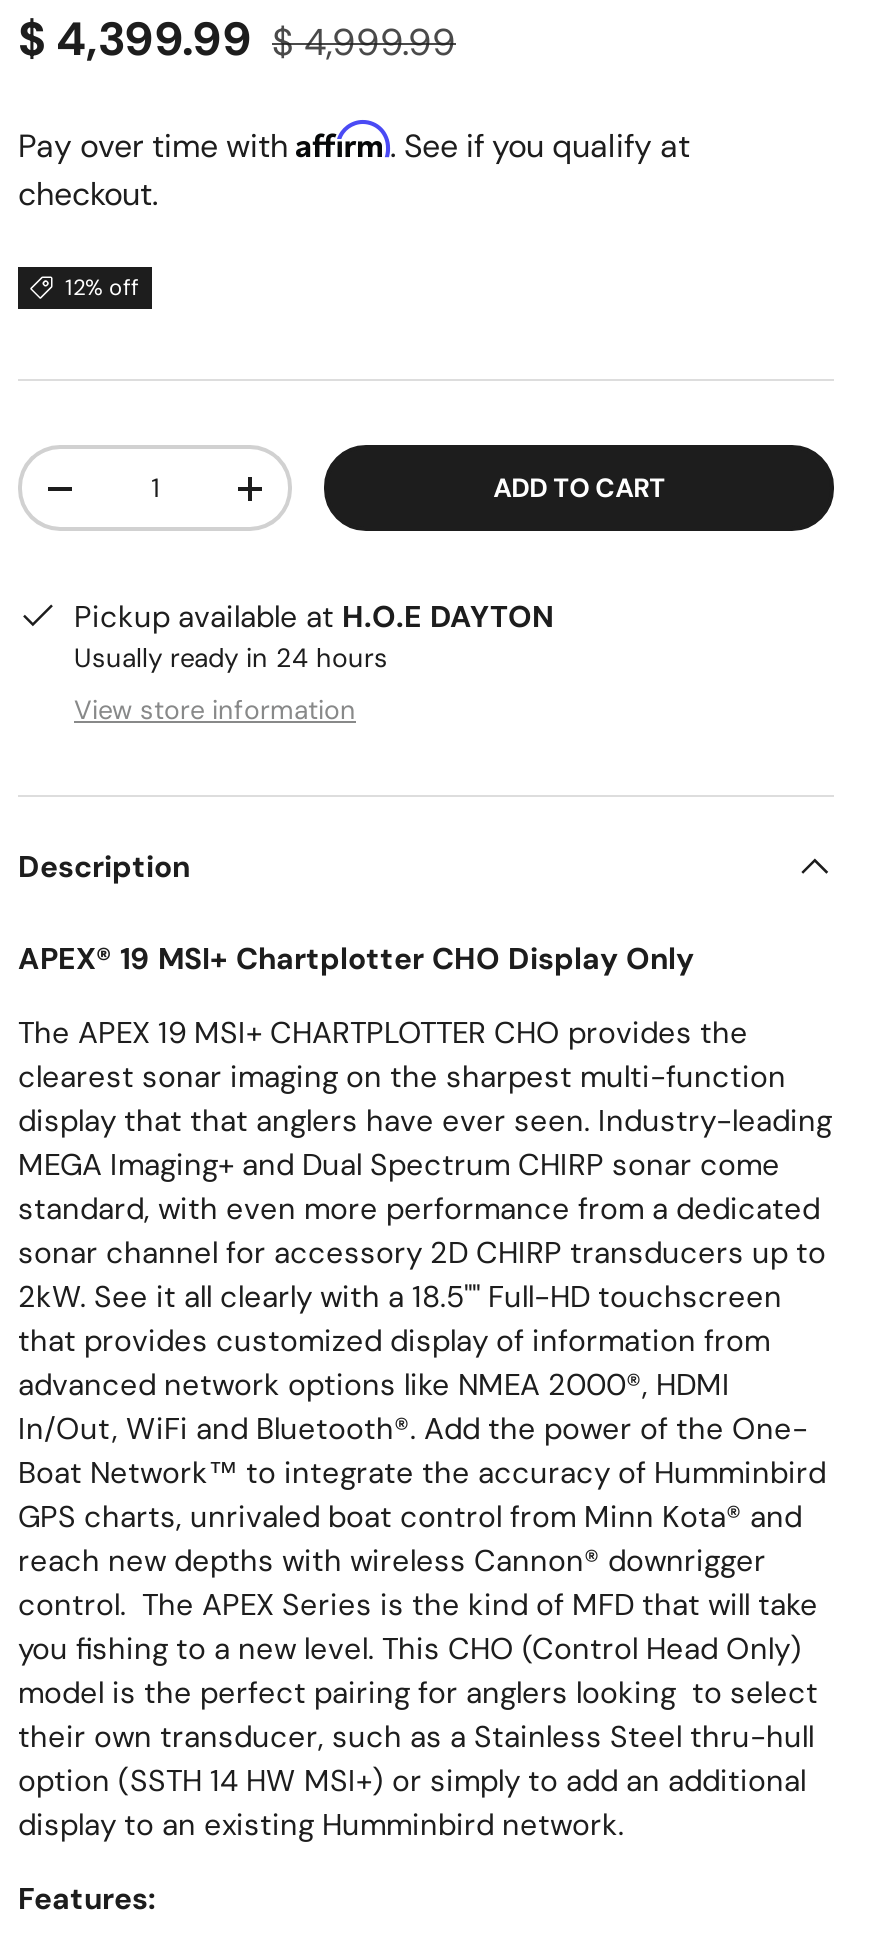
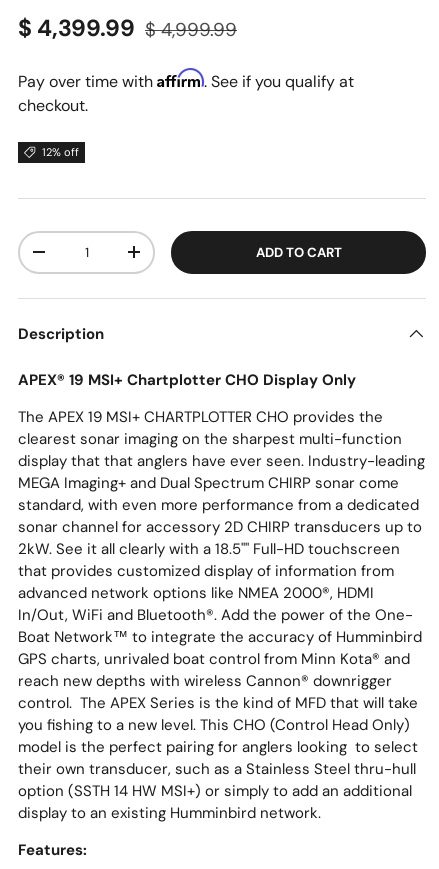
[74,598,554,728] Pickup available at H.O.E DAYTON | Usually ready in 24 hours | View store information -> none

